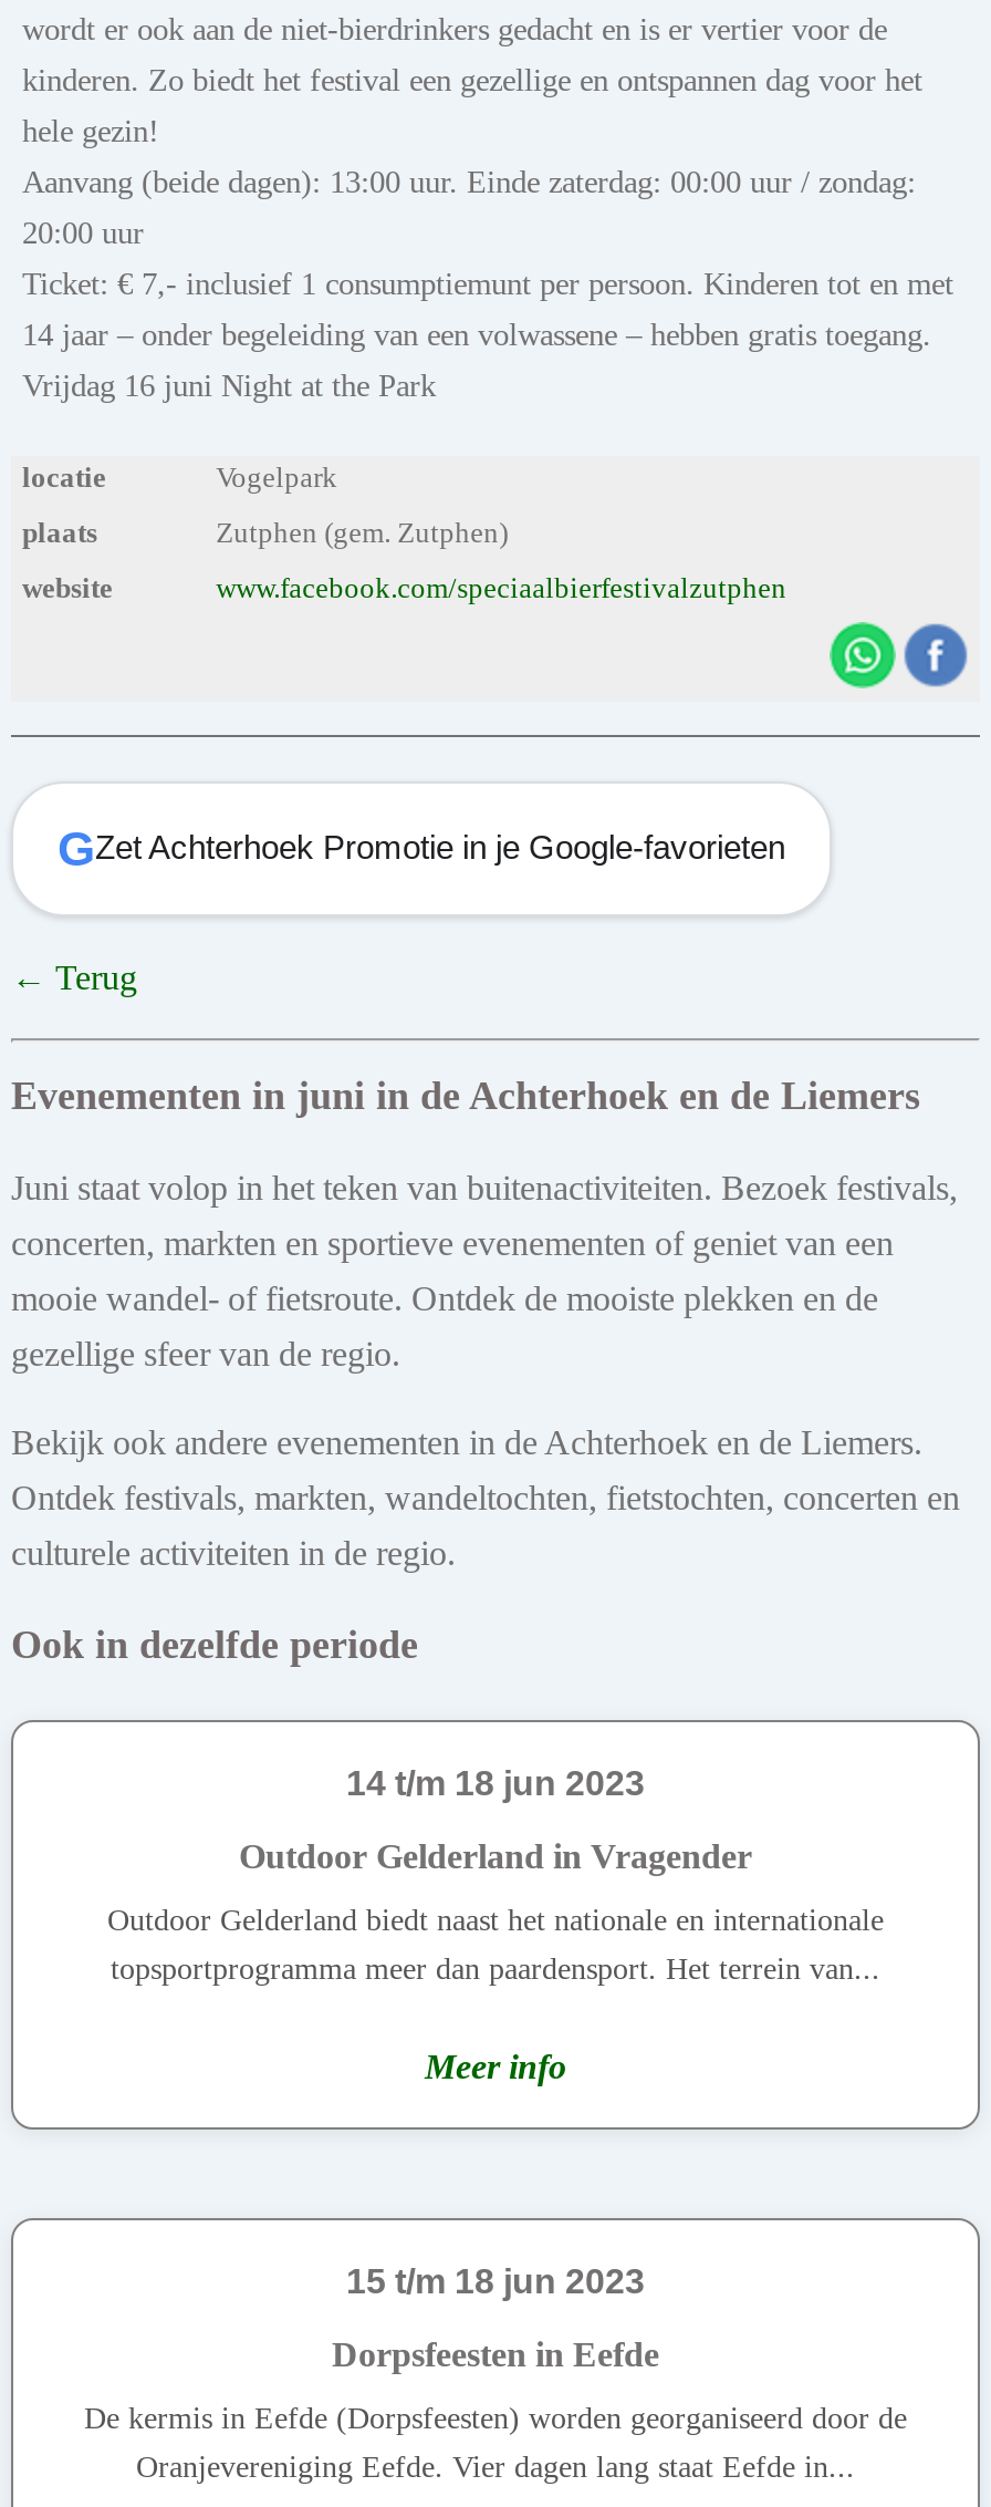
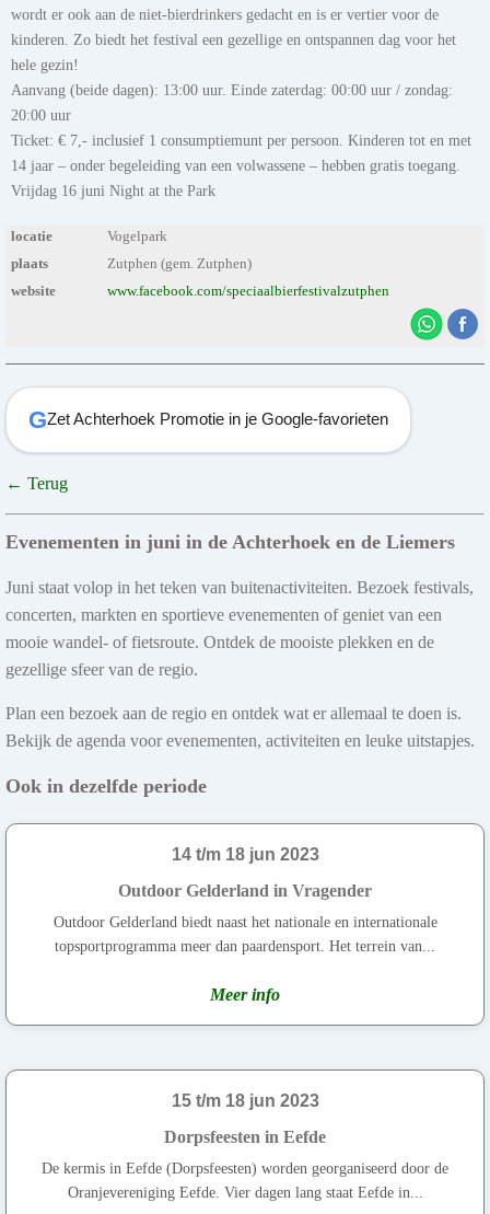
[11,1423,960,1571] Bekijk ook andere evenementen in de Achterhoek en de Liemers. | Ontdek festivals, markten, wandeltochten, fietstochten, concerten en | culturele activiteiten in de regio. -> [5,704,475,750] Plan een bezoek aan de regio en ontdek wat er allemaal te doen is. | Bekijk de agenda voor evenementen, activiteiten en leuke uitstapjes.

